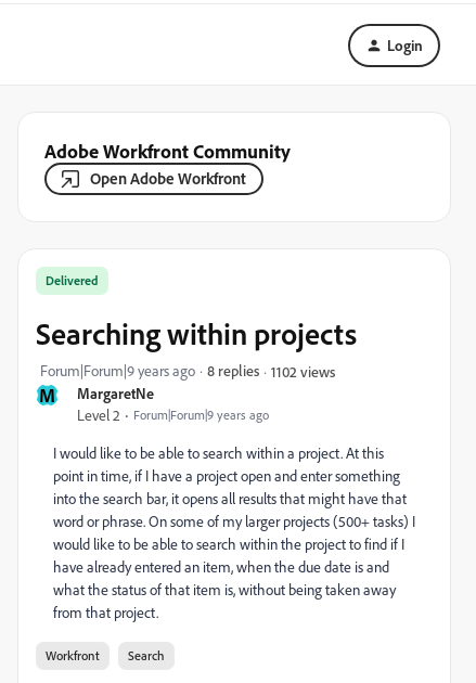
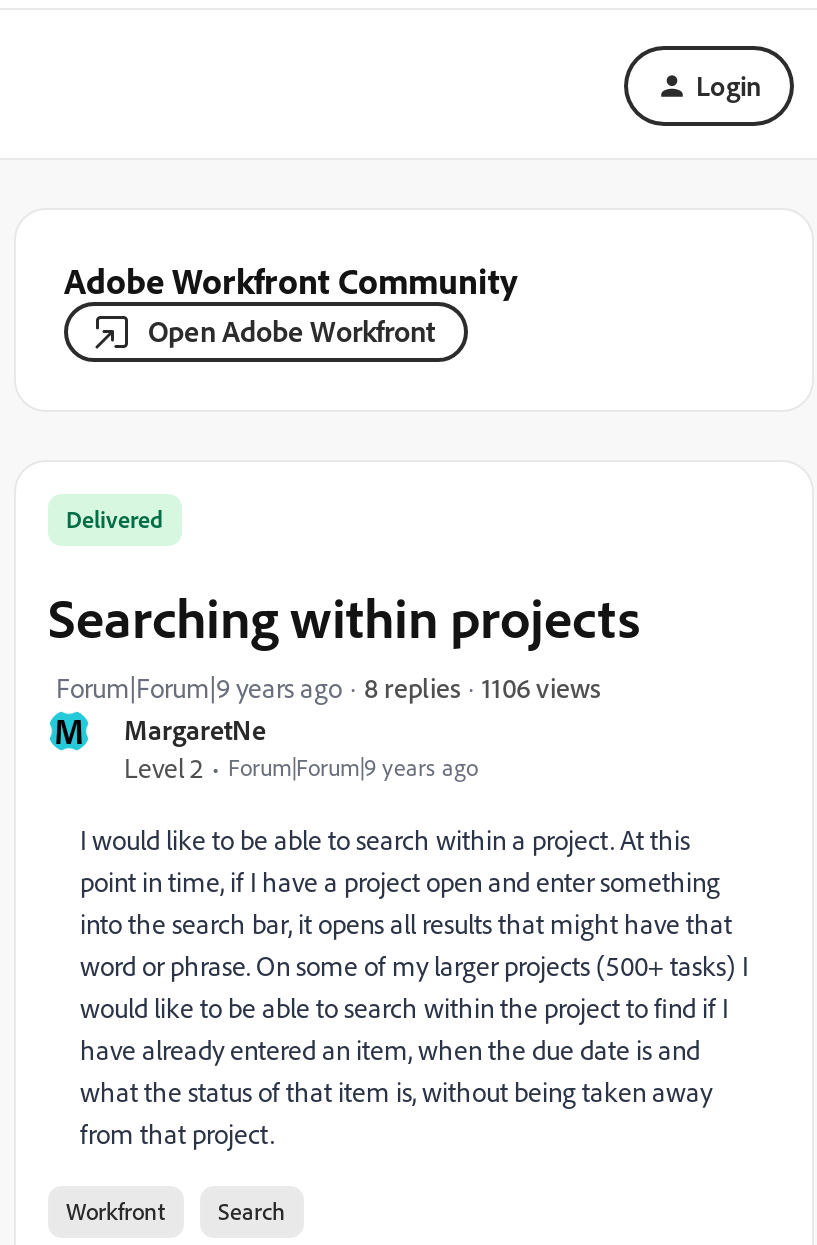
[271,362,335,380] 1102 views -> [482,669,600,703] 1106 views

